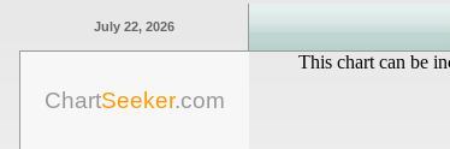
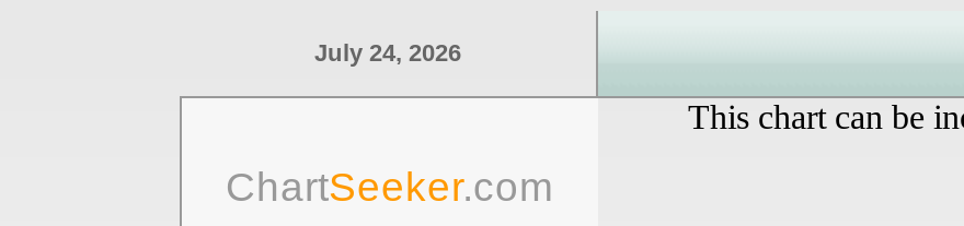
[93,19,174,34] July 22, 2026 -> [314,39,461,66] July 24, 2026

